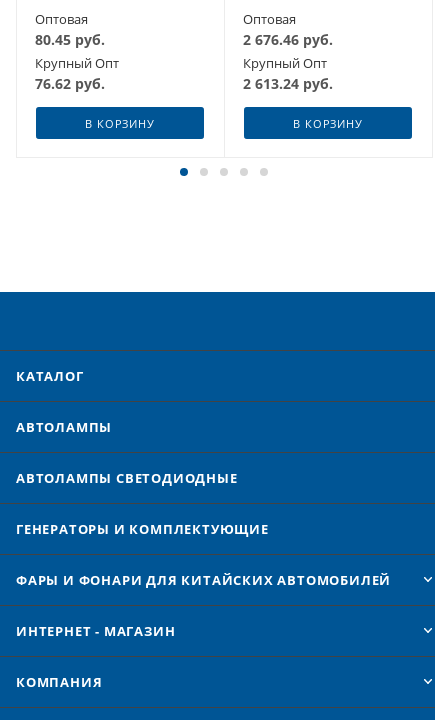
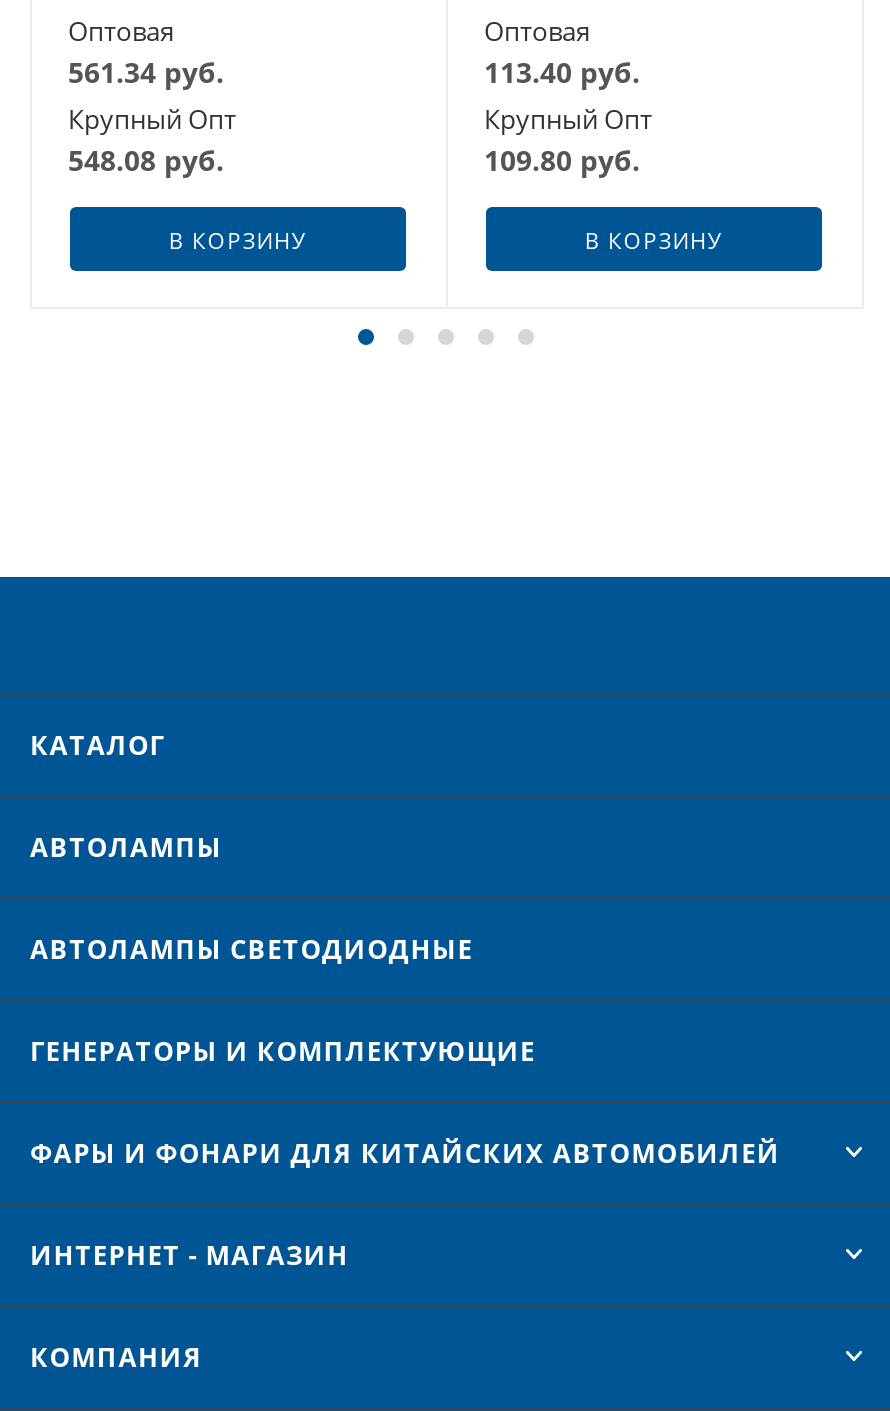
[35,30,105,49] 80.45 руб. -> [68,54,224,92] 561.34 руб.
[243,30,333,49] 2 676.46 руб. -> [484,54,640,92] 113.40 руб.
[35,74,105,93] 76.62 руб. -> [68,142,224,180] 548.08 руб.
[243,74,333,93] 2 613.24 руб. -> [484,142,640,180] 109.80 руб.

